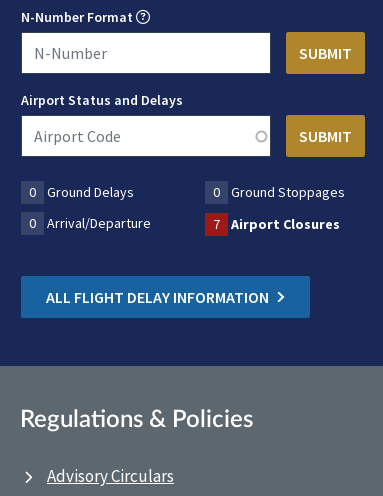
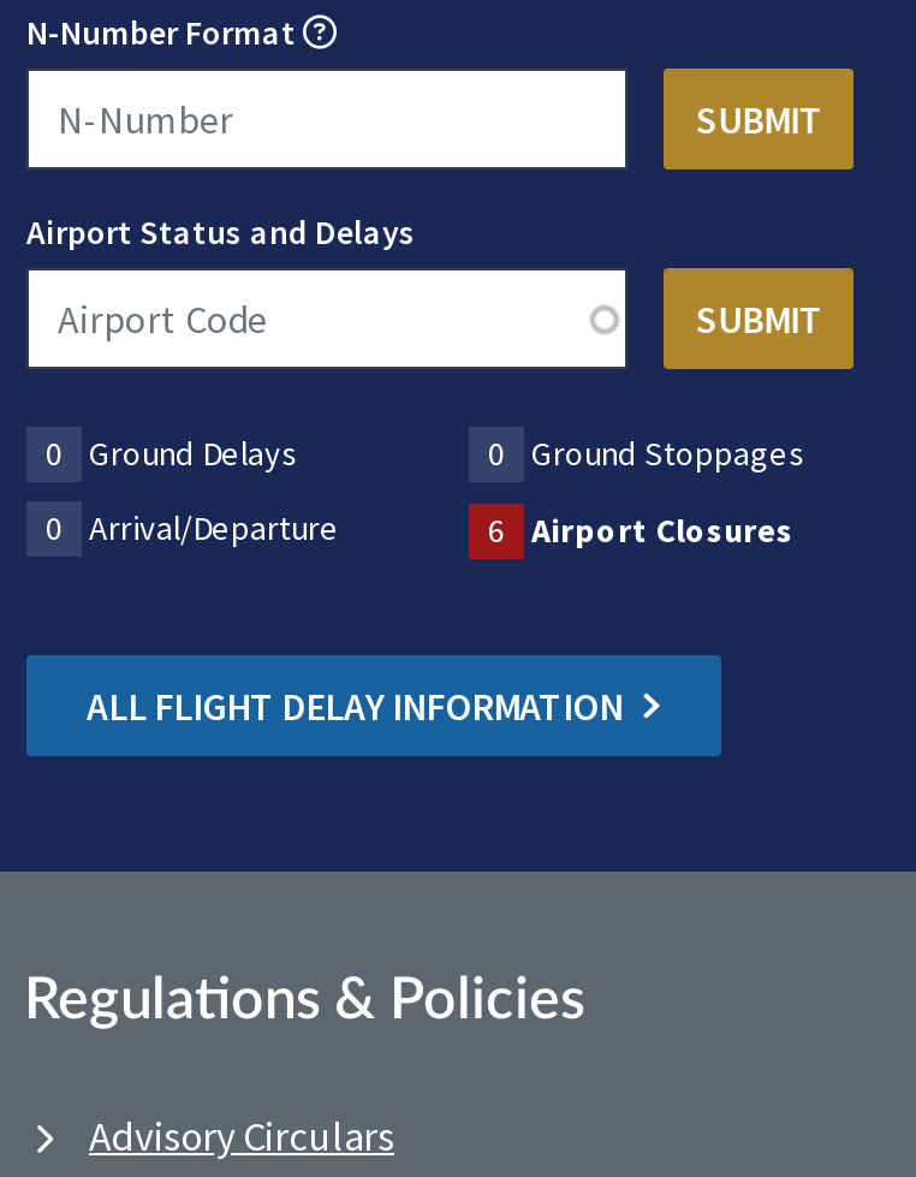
[213,215,340,233] 7 Airport Closures -> [488,509,793,552] 6 Airport Closures

